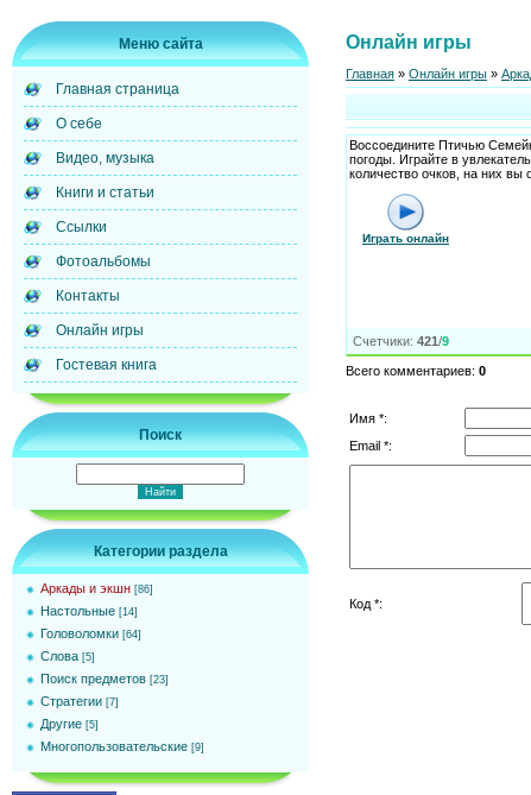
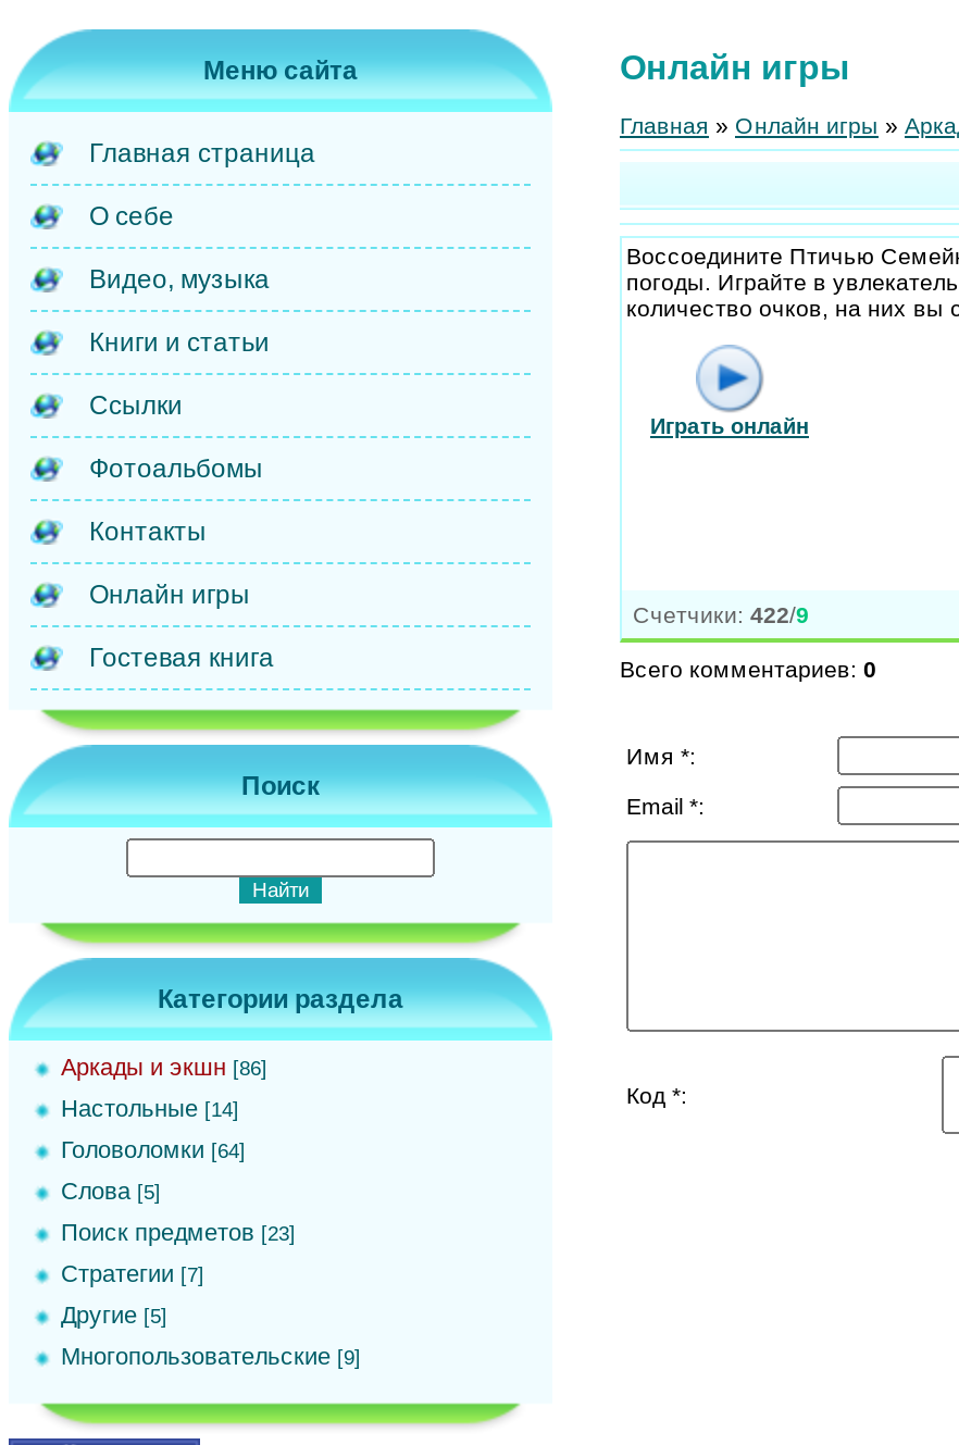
[353,334,449,348] Счетчики: 421/9 -> [633,601,809,627] Счетчики: 422/9

